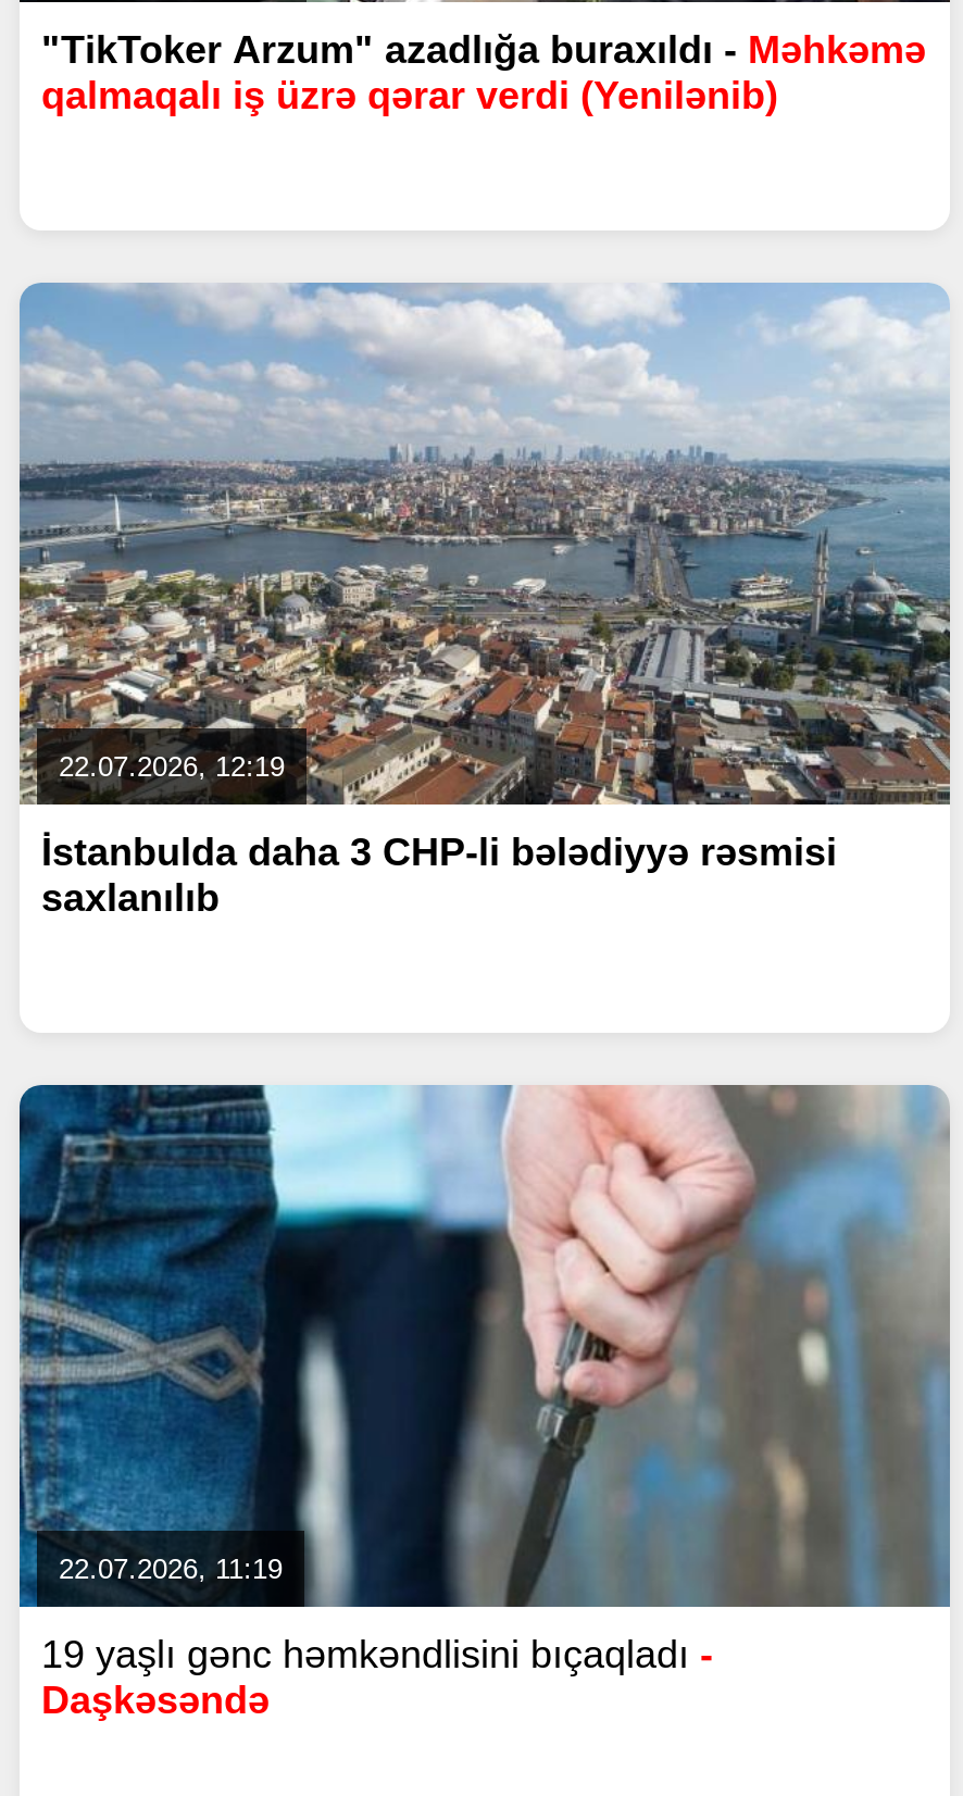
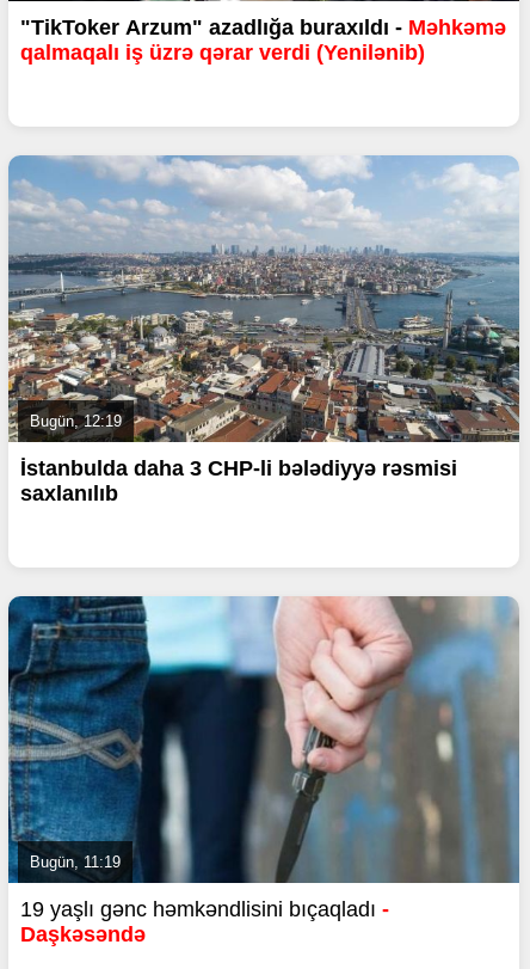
[59,750,285,782] 22.07.2026, 12:19 -> [30,412,122,430] Bugün, 12:19
[59,1552,283,1585] 22.07.2026, 11:19 -> [30,853,121,871] Bugün, 11:19

